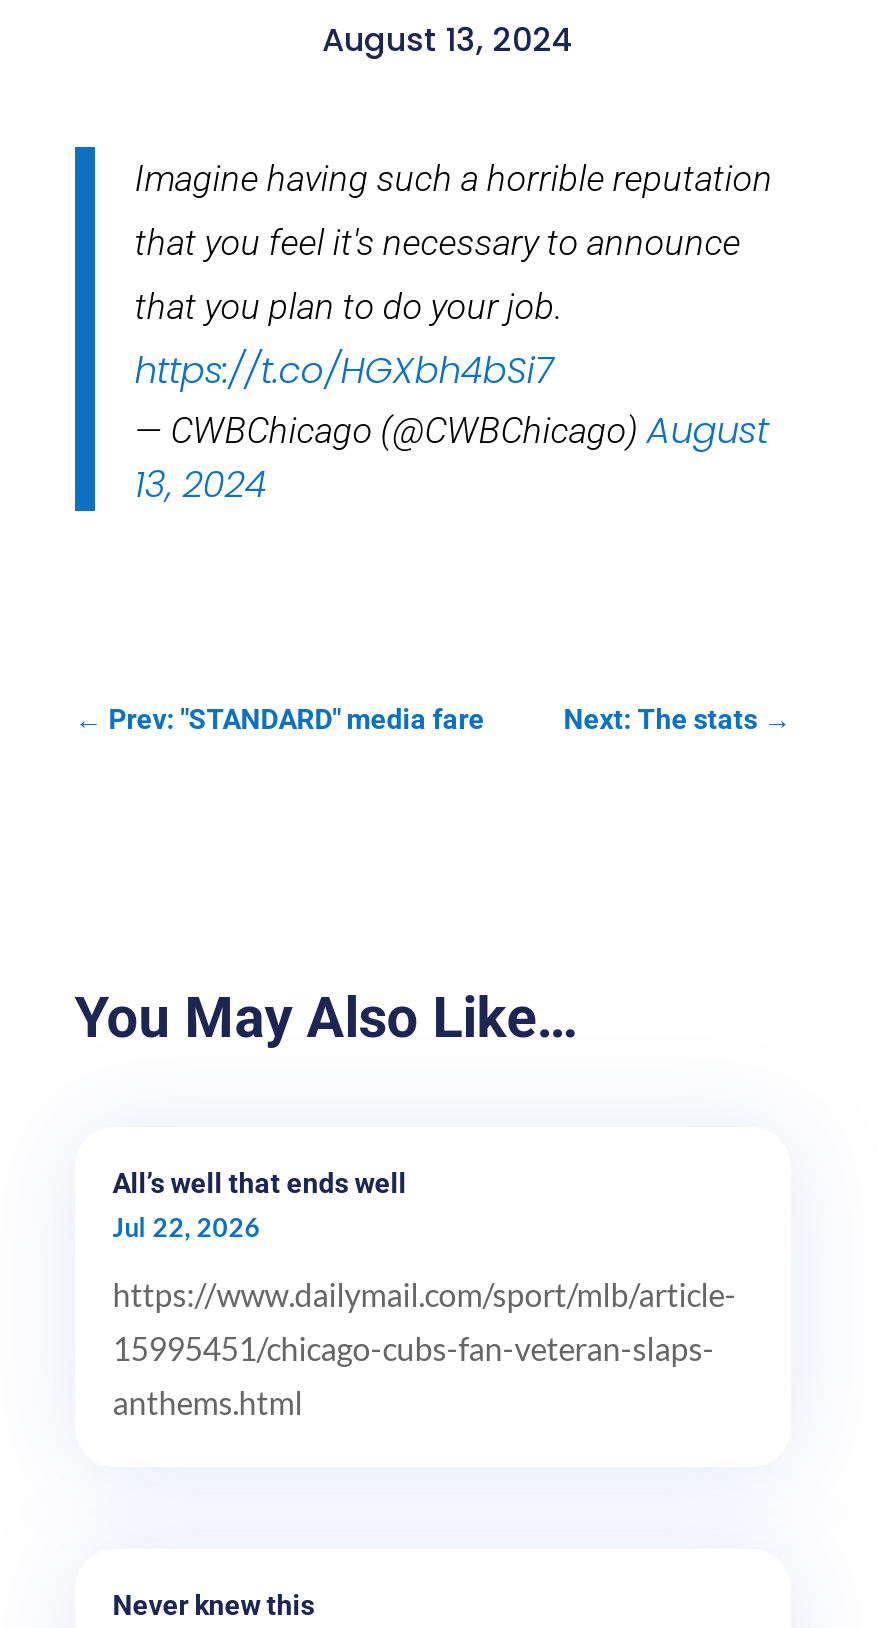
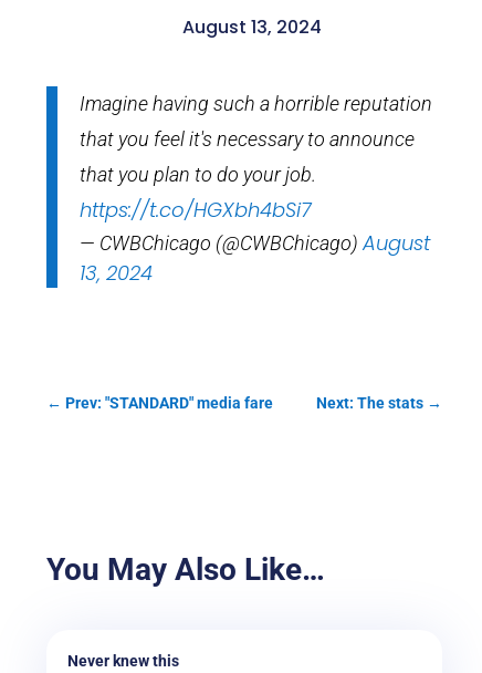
[113,1167,737,1421] All’s well that ends well | Jul 22, 2026 | https://www.dailymail.com/sport/mlb/article- | 15995451/chicago-cubs-fan-veteran-slaps- | anthems.html -> none

